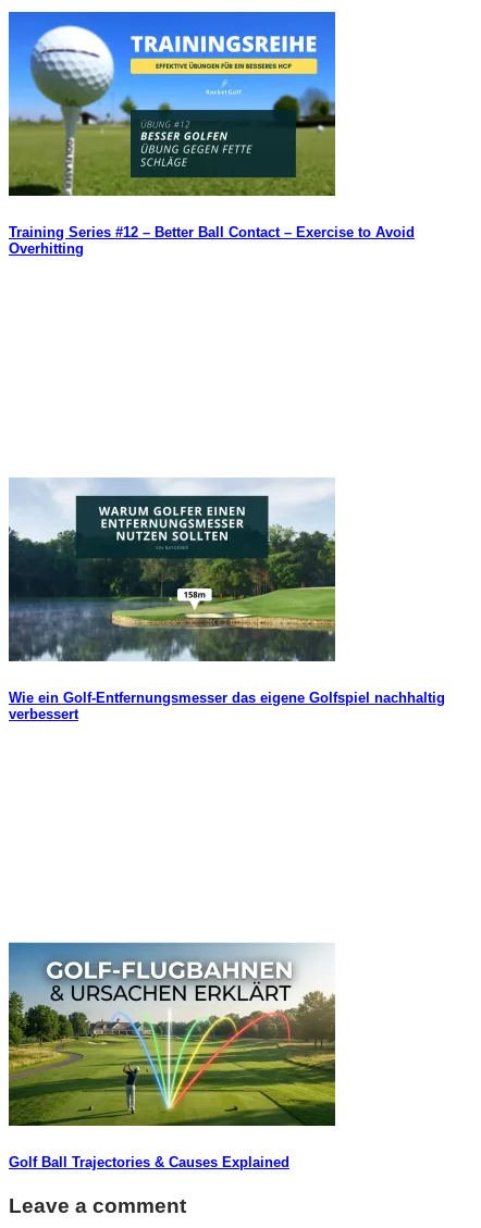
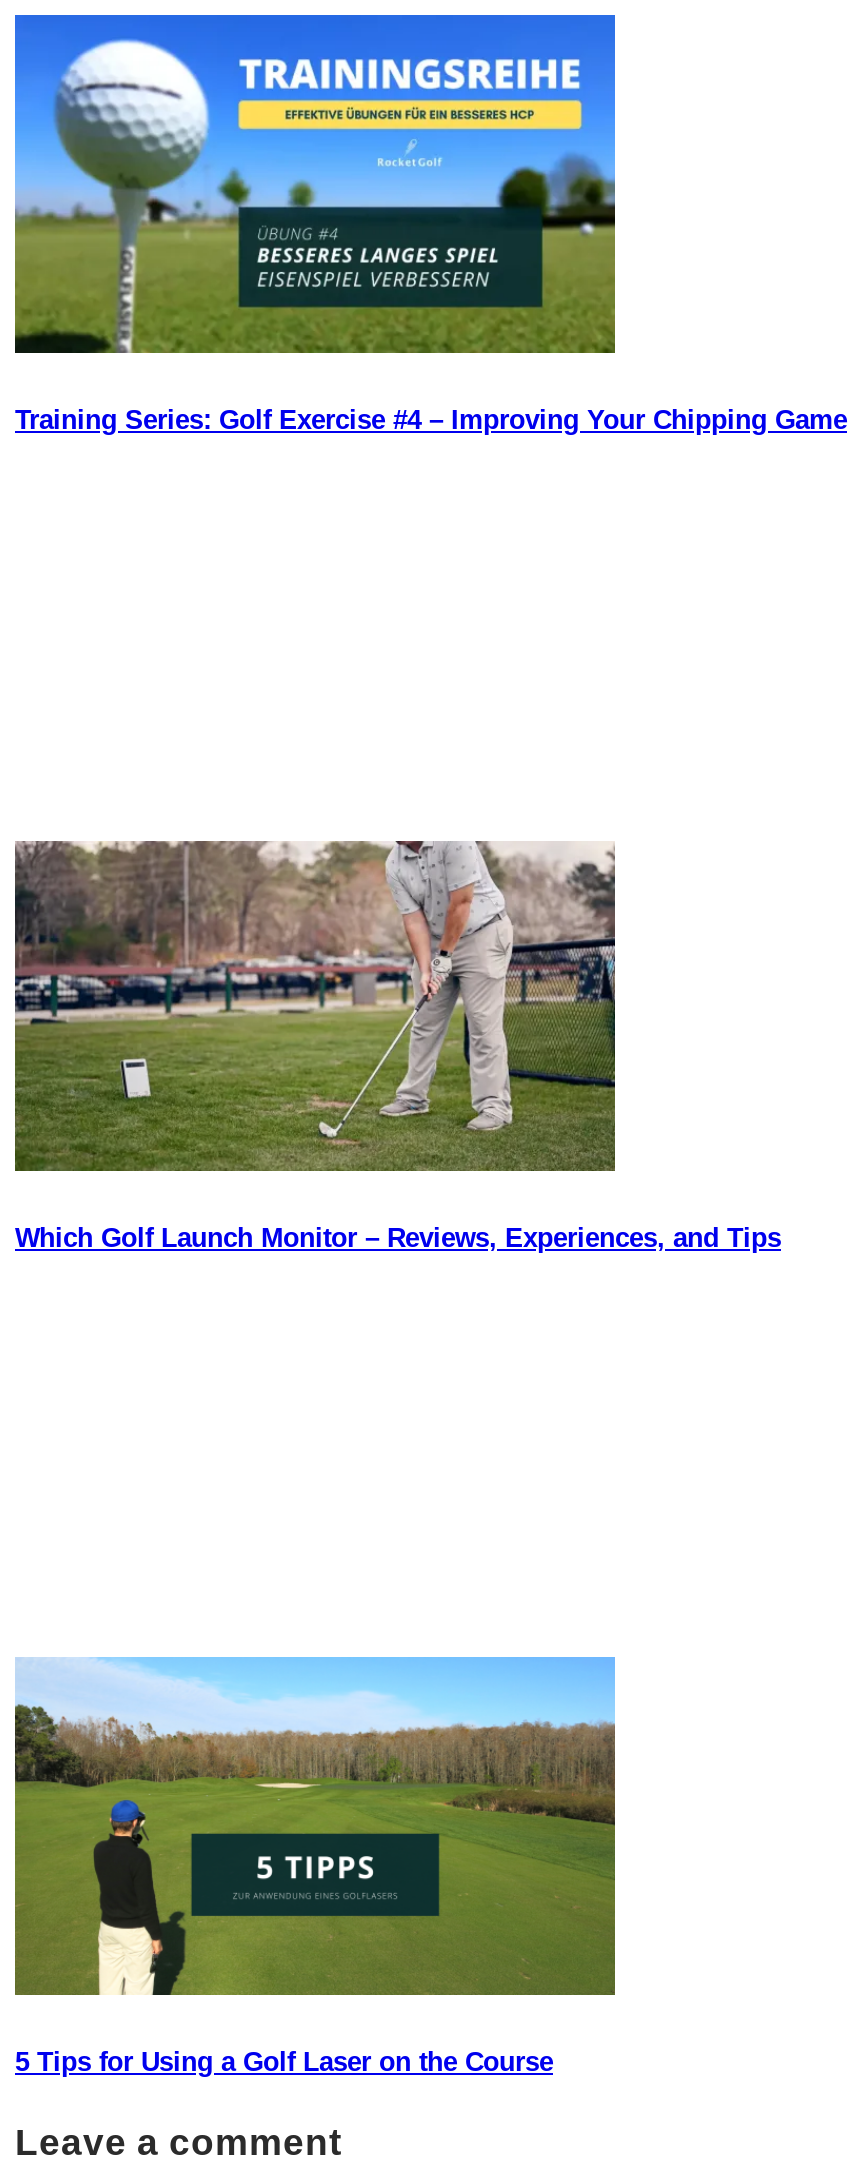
[131,109,294,166] [image] -> [241,195,541,319] [image]
[9,224,415,257] Training Series #12 – Better Ball Contact – Exercise to Avoid | Overhitting -> [15,406,847,436] Training Series: Golf Exercise #4 – Improving Your Chipping Game
[9,477,445,722] [image] | Wie ein Golf-Entfernungsmesser das eigene Golfspiel nachhaltig | verbessert -> [13,839,781,1252] [image] | Which Golf Launch Monitor – Reviews, Experiences, and Tips
[8,942,335,1170] [image] | Golf Ball Trajectories & Causes Explained -> [13,1655,617,2077] [image] | 5 Tips for Using a Golf Laser on the Course

